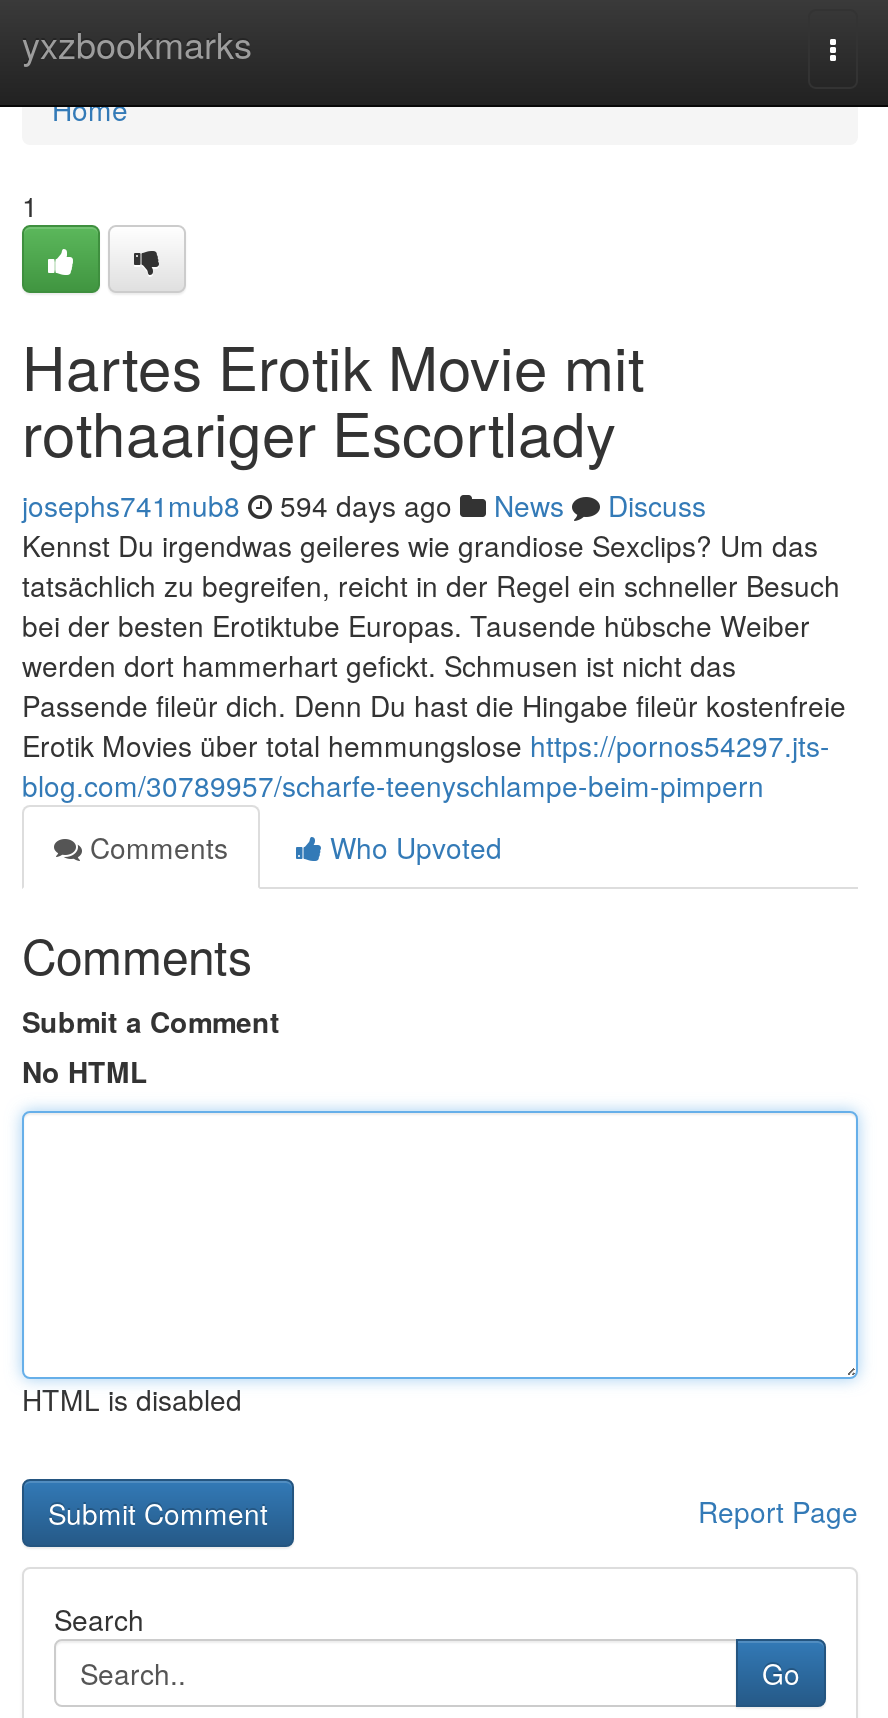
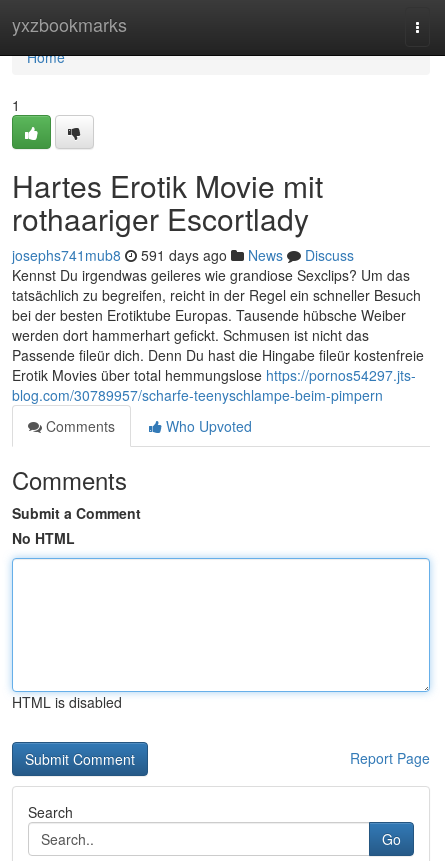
[22,485,706,525] josephs741mub8 594 days ago News Discuss -> [12,245,354,265] josephs741mub8 591 days ago News Discuss

